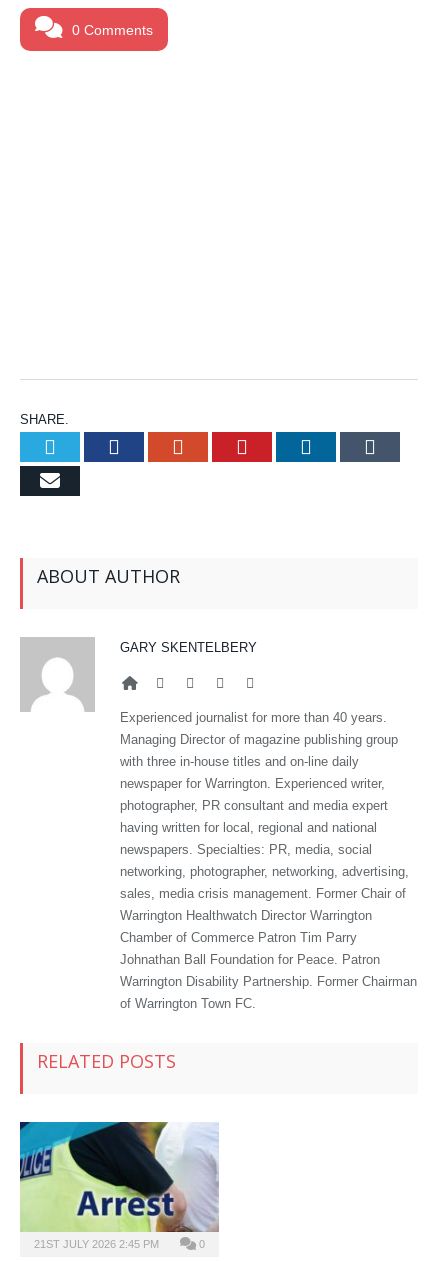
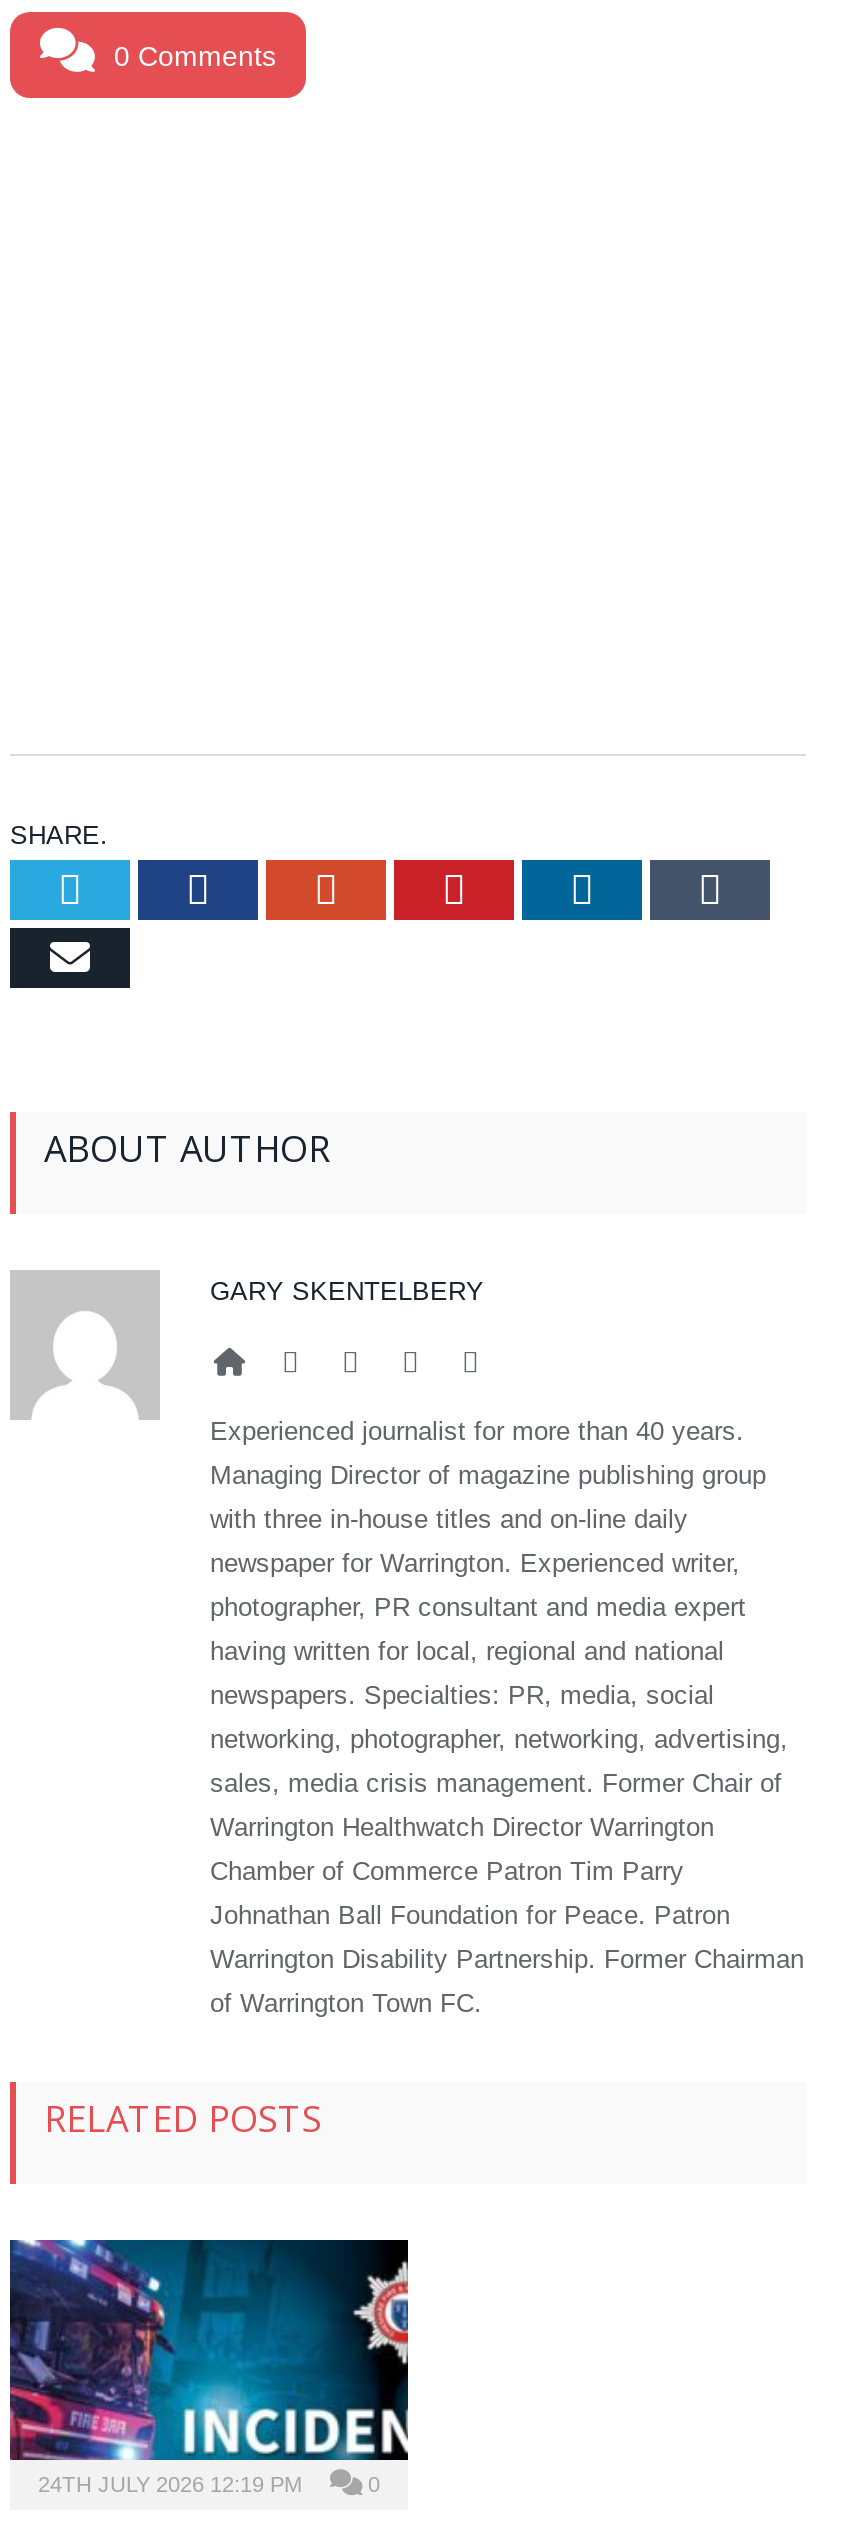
[19,1121,219,1250] [image] | 21ST JULY 2026 2:45 PM -> [8,2238,410,2497] [image] | 24TH JULY 2026 12:19 PM

